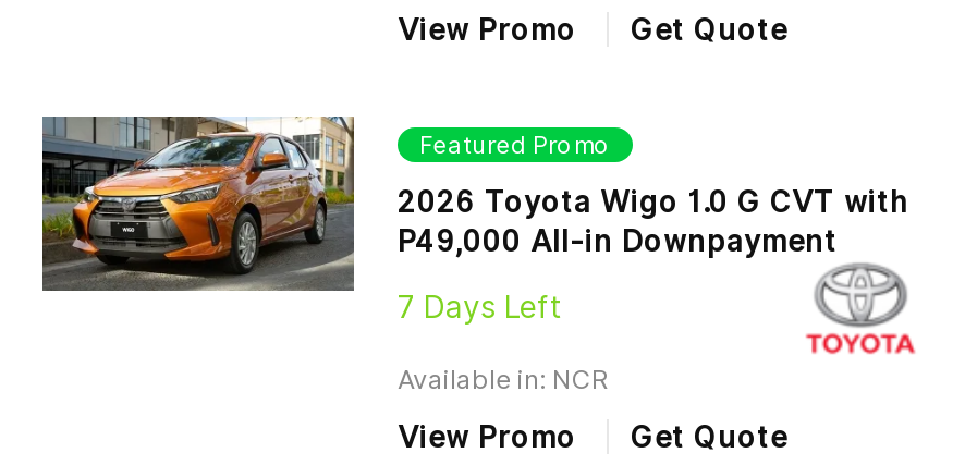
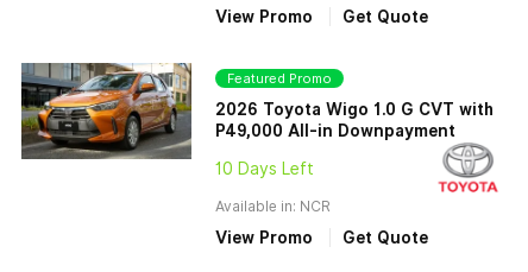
[398,290,563,325] 7 Days Left -> [215,159,314,178] 10 Days Left

